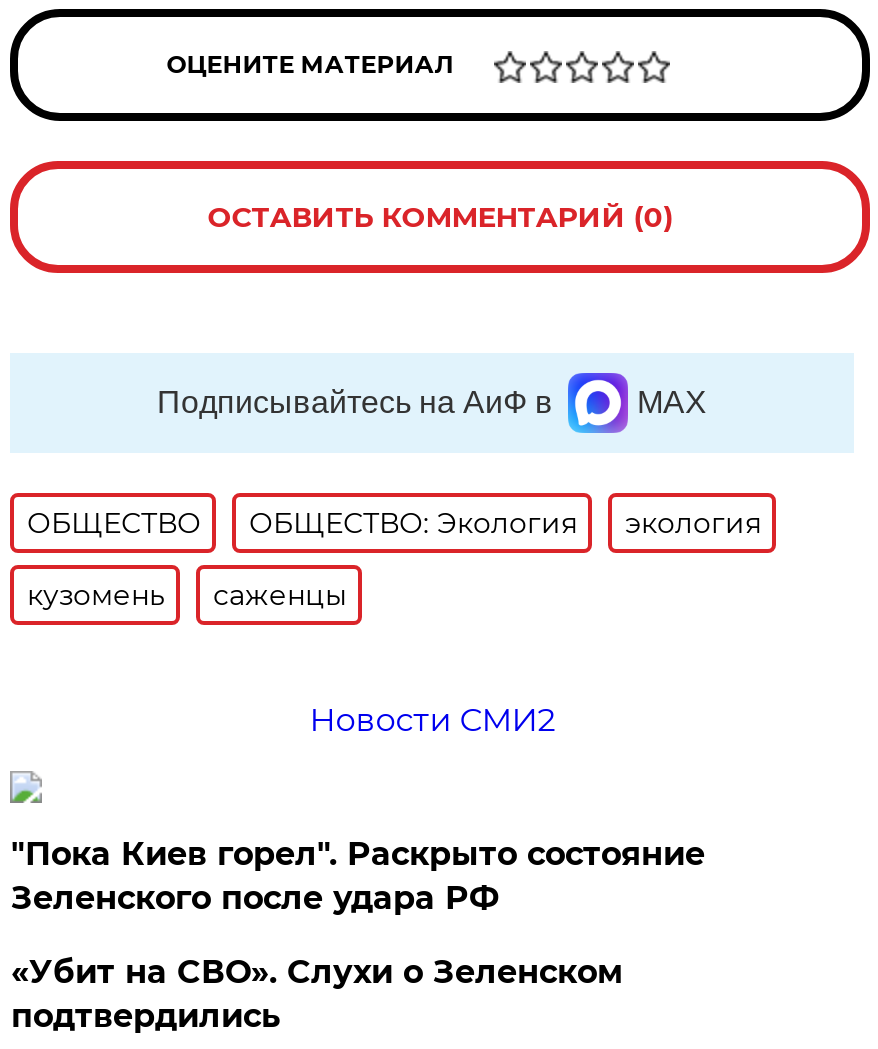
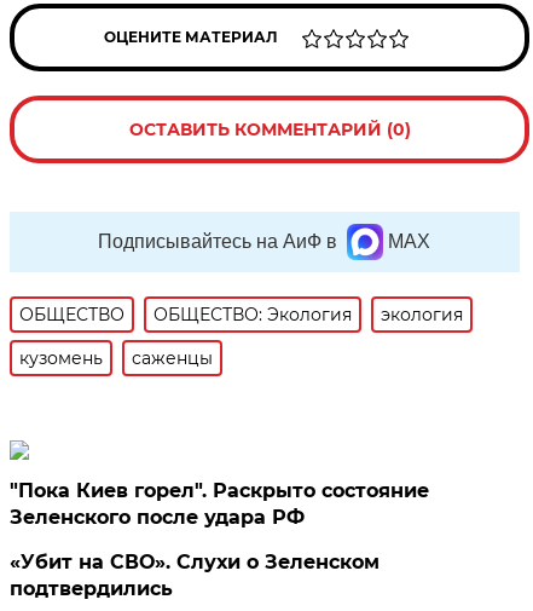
[309,701,555,739] Новости СМИ2 -> none

